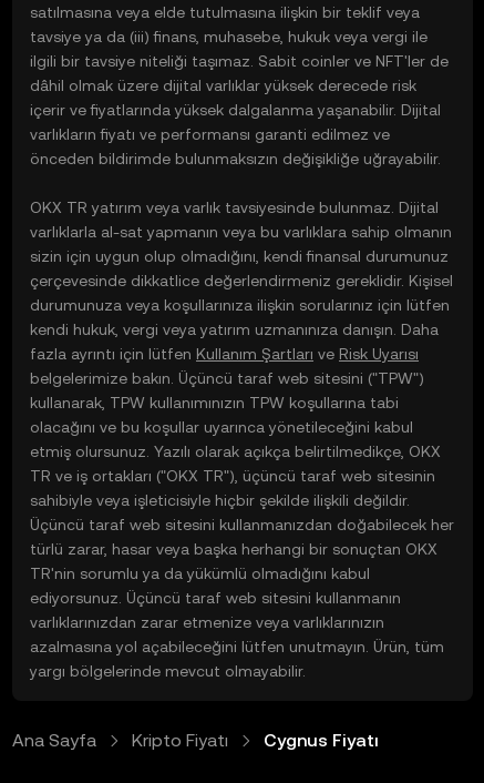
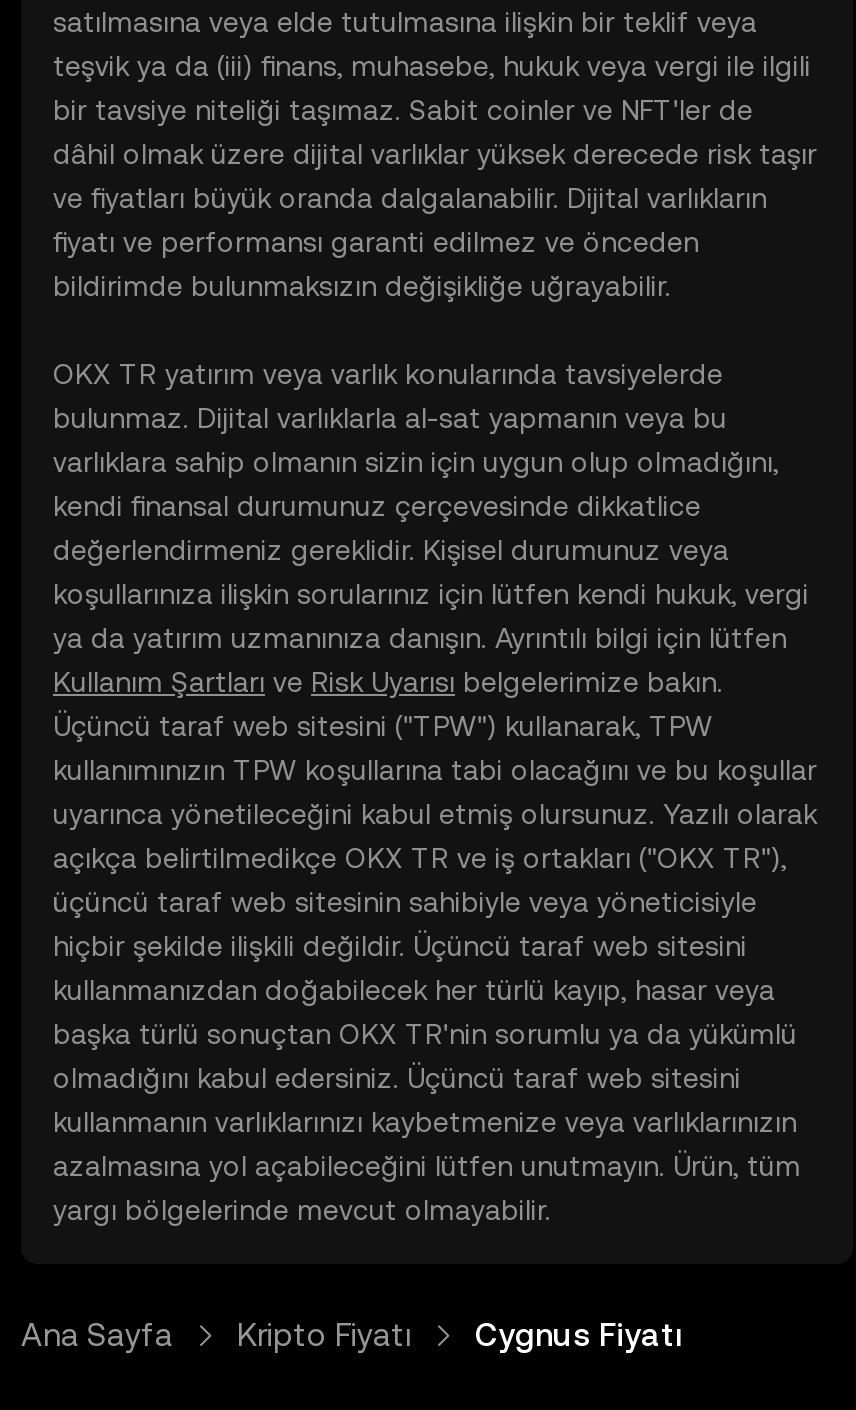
[30,28,449,167] tavsiye ya da (iii) finans, muhasebe, hukuk veya vergi ile | ilgili bir tavsiye niteliği taşımaz. Sabit coinler ve NFT'ler de | dâhil olmak üzere dijital varlıklar yüksek derecede risk | içerir ve fiyatlarında yüksek dalgalanma yaşanabilir. Dijital | varlıkların fiyatı ve performansı garanti edilmez ve | önceden bildirimde bulunmaksızın değişikliğe uğrayabilir. -> [53,50,817,302] teşvik ya da (iii) finans, muhasebe, hukuk veya vergi ile ilgili | bir tavsiye niteliği taşımaz. Sabit coinler ve NFT'ler de | dâhil olmak üzere dijital varlıklar yüksek derecede risk taşır | ve fiyatları büyük oranda dalgalanabilir. Dijital varlıkların | fiyatı ve performansı garanti edilmez ve önceden | bildirimde bulunmaksızın değişikliğe uğrayabilir.
[30,199,454,631] OKX TR yatırım veya varlık tavsiyesinde bulunmaz. Dijital | varlıklarla al-sat yapmanın veya bu varlıklara sahip olmanın | sizin için uygun olup olmadığını, kendi finansal durumunuz | çerçevesinde dikkatlice değerlendirmeniz gereklidir. Kişisel | durumunuza veya koşullarınıza ilişkin sorularınız için lütfen | kendi hukuk, vergi veya yatırım uzmanınıza danışın. Daha | fazla ayrıntı için lütfen Kullanım Şartları ve Risk Uyarısı | belgelerimize bakın. Üçüncü taraf web sitesini ("TPW") | kullanarak, TPW kullanımınızın TPW koşullarına tabi | olacağını ve bu koşullar uyarınca yönetileceğini kabul | etmiş olursunuz. Yazılı olarak açıkça belirtilmedikçe, OKX | TR ve iş ortakları ("OKX TR"), üçüncü taraf web sitesinin | sahibiyle veya işleticisiyle hiçbir şekilde ilişkili değildir. | Üçüncü taraf web sitesini kullanmanızdan doğabilecek her | türlü zarar, hasar veya başka herhangi bir sonuçtan OKX | TR'nin sorumlu ya da yükümlü olmadığını kabul | ediyorsunuz. Üçüncü taraf web sitesini kullanmanın | varlıklarınızdan zarar etmenize veya varlıklarınızın -> [53,358,817,1138] OKX TR yatırım veya varlık konularında tavsiyelerde | bulunmaz. Dijital varlıklarla al-sat yapmanın veya bu | varlıklara sahip olmanın sizin için uygun olup olmadığını, | kendi finansal durumunuz çerçevesinde dikkatlice | değerlendirmeniz gereklidir. Kişisel durumunuz veya | koşullarınıza ilişkin sorularınız için lütfen kendi hukuk, vergi | ya da yatırım uzmanınıza danışın. Ayrıntılı bilgi için lütfen | Kullanım Şartları ve Risk Uyarısı belgelerimize bakın. | Üçüncü taraf web sitesini ("TPW") kullanarak, TPW | kullanımınızın TPW koşullarına tabi olacağını ve bu koşullar | uyarınca yönetileceğini kabul etmiş olursunuz. Yazılı olarak | açıkça belirtilmedikçe OKX TR ve iş ortakları ("OKX TR"), | üçüncü taraf web sitesinin sahibiyle veya yöneticisiyle | hiçbir şekilde ilişkili değildir. Üçüncü taraf web sitesini | kullanmanızdan doğabilecek her türlü kayıp, hasar veya | başka türlü sonuçtan OKX TR'nin sorumlu ya da yükümlü | olmadığını kabul edersiniz. Üçüncü taraf web sitesini | kullanmanın varlıklarınızı kaybetmenize veya varlıklarınızın

